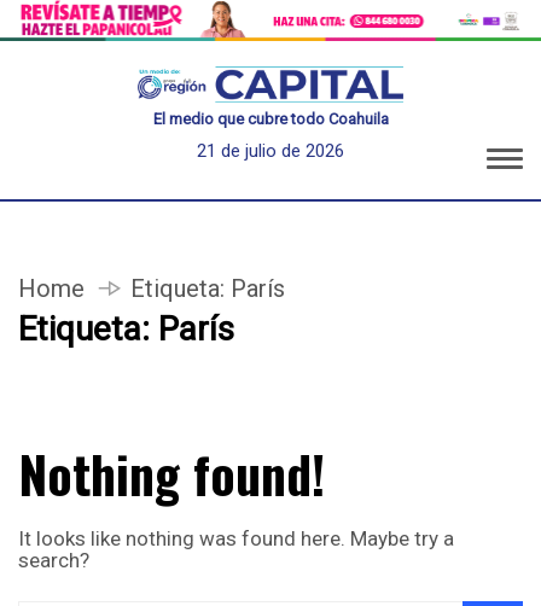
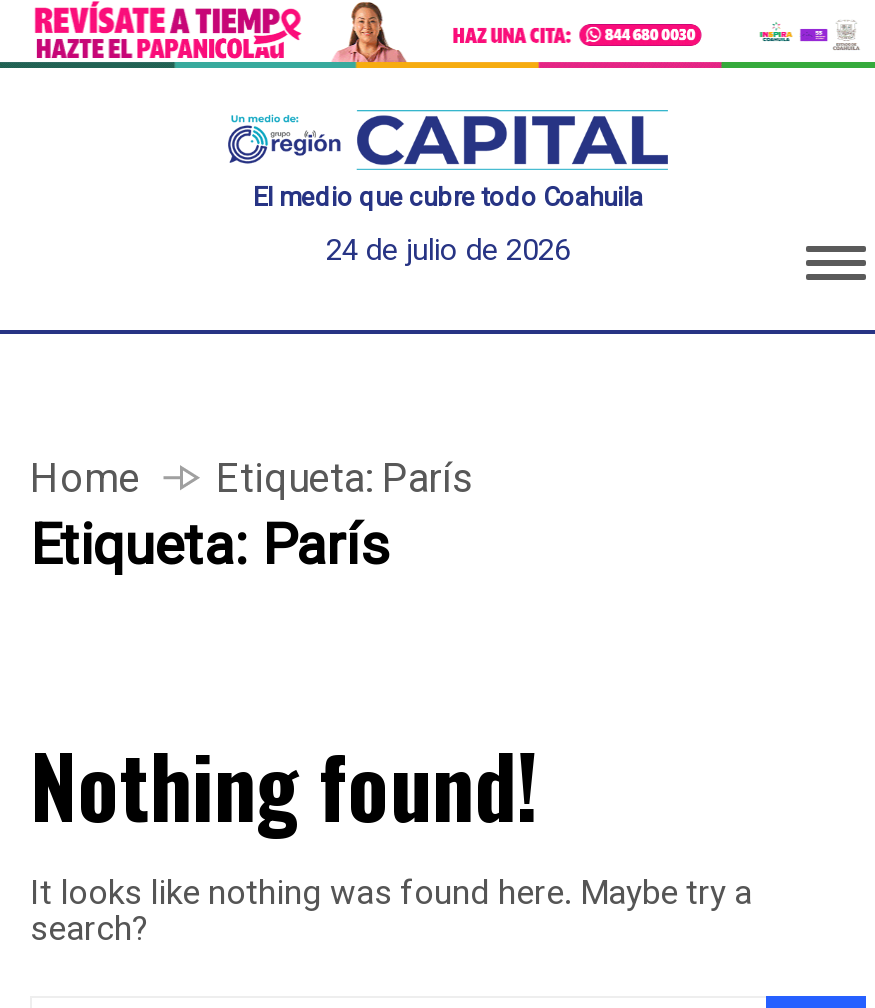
[197,140,344,162] 21 de julio de 2026 -> [326,232,570,268] 24 de julio de 2026

